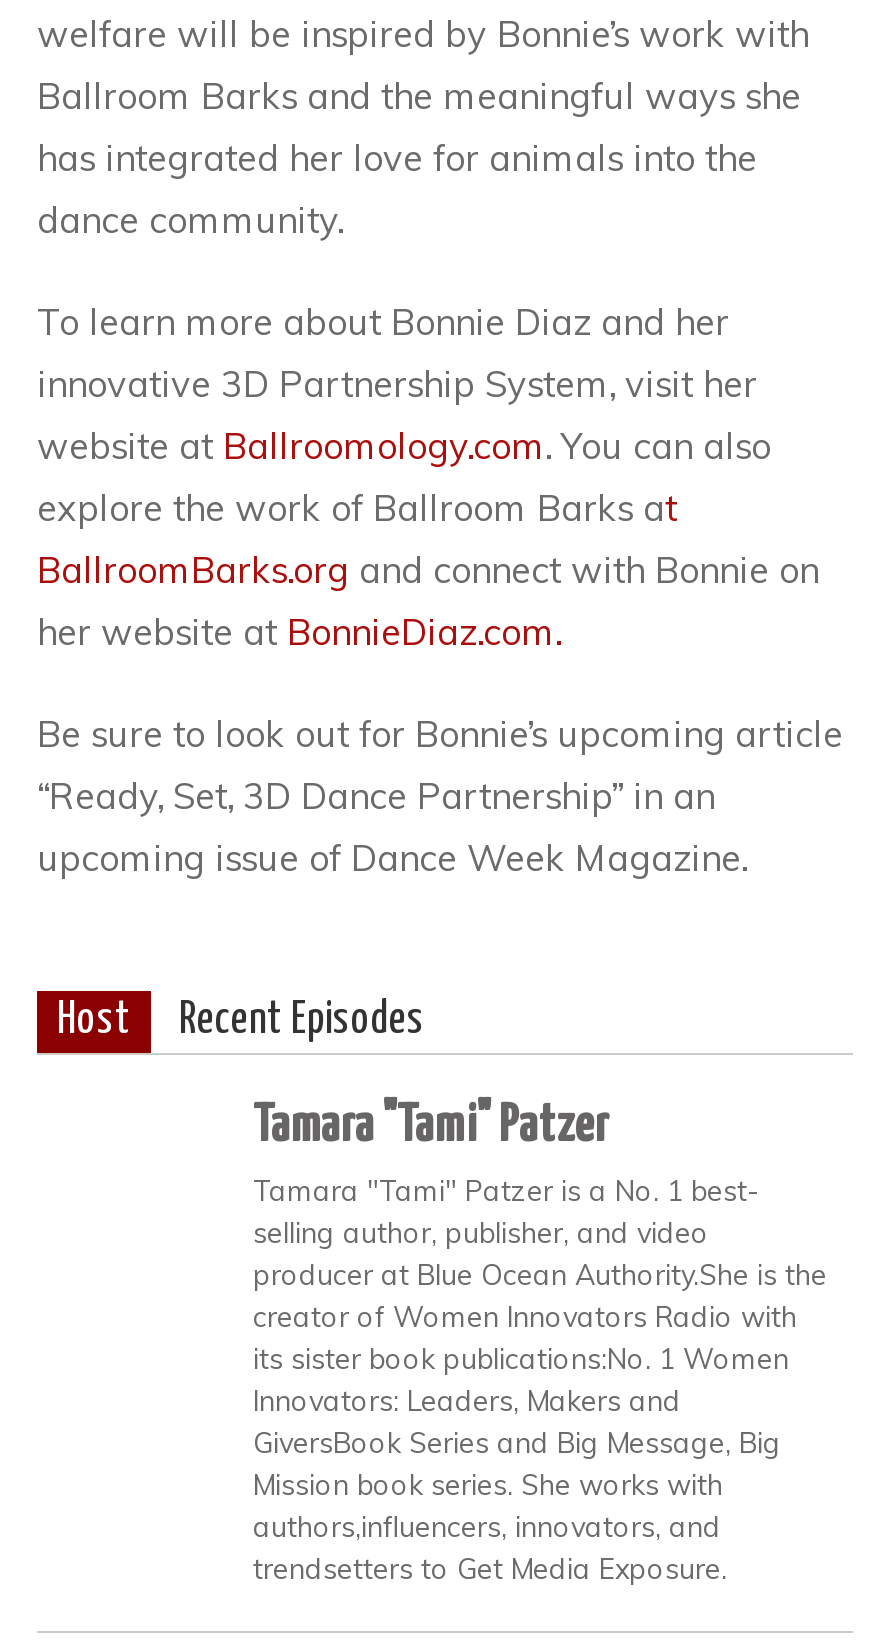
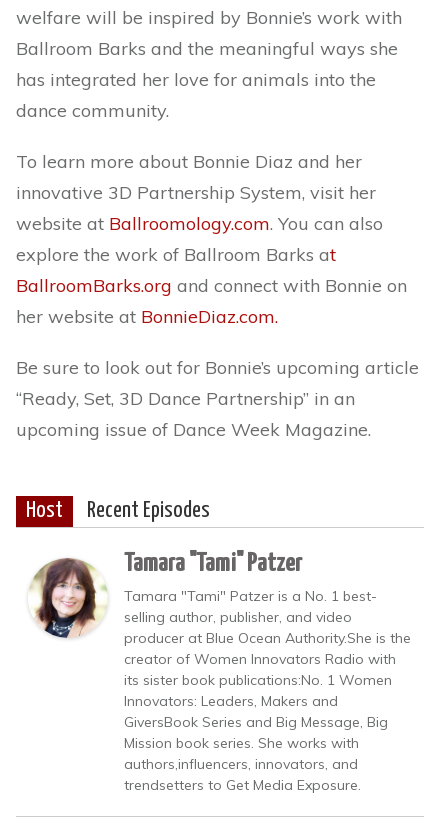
none -> [28,557,108,640] [image]

